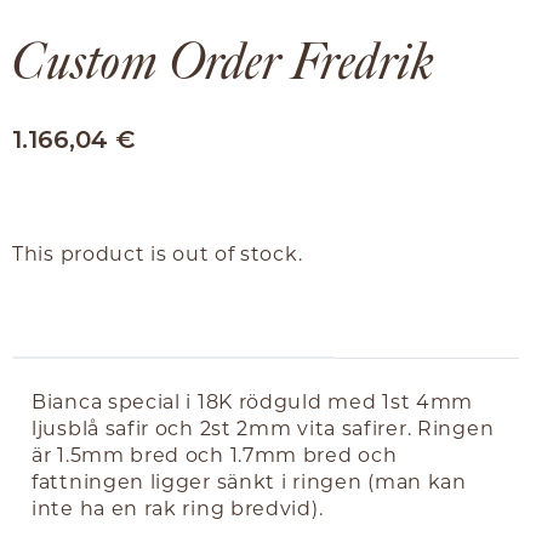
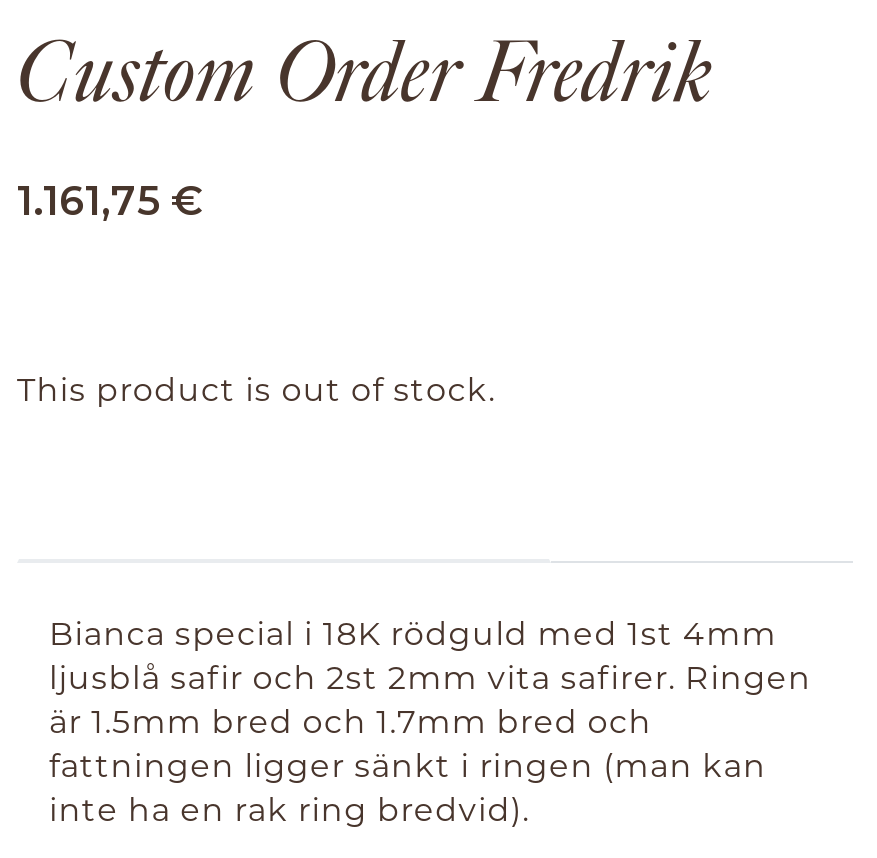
[12,125,135,154] 1.166,04 € -> [17,178,203,226] 1.161,75 €

